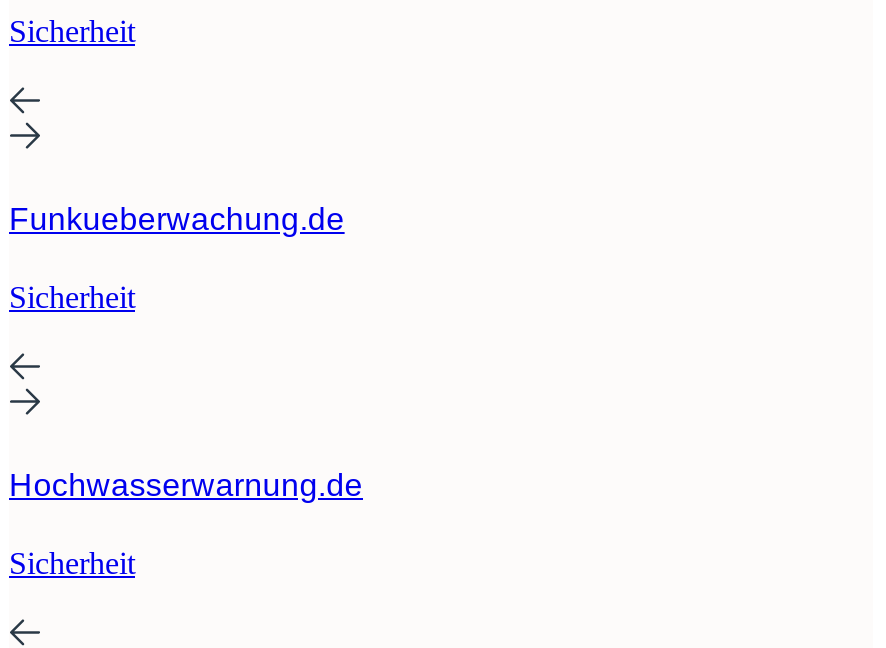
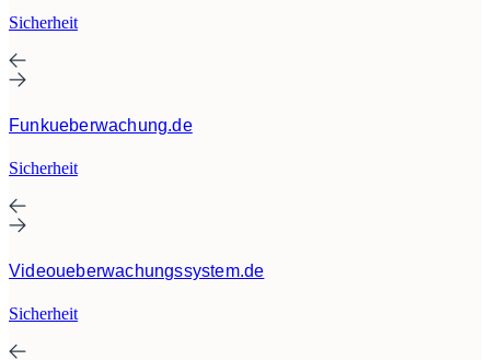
[9,468,363,502] Hochwasserwarnung.de -> [9,261,264,280] Videoueberwachungssystem.de

